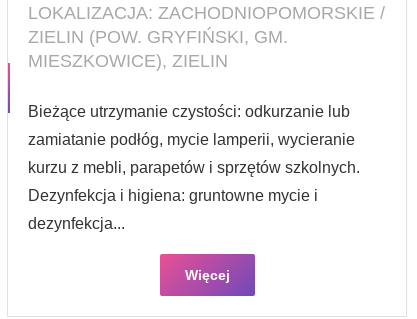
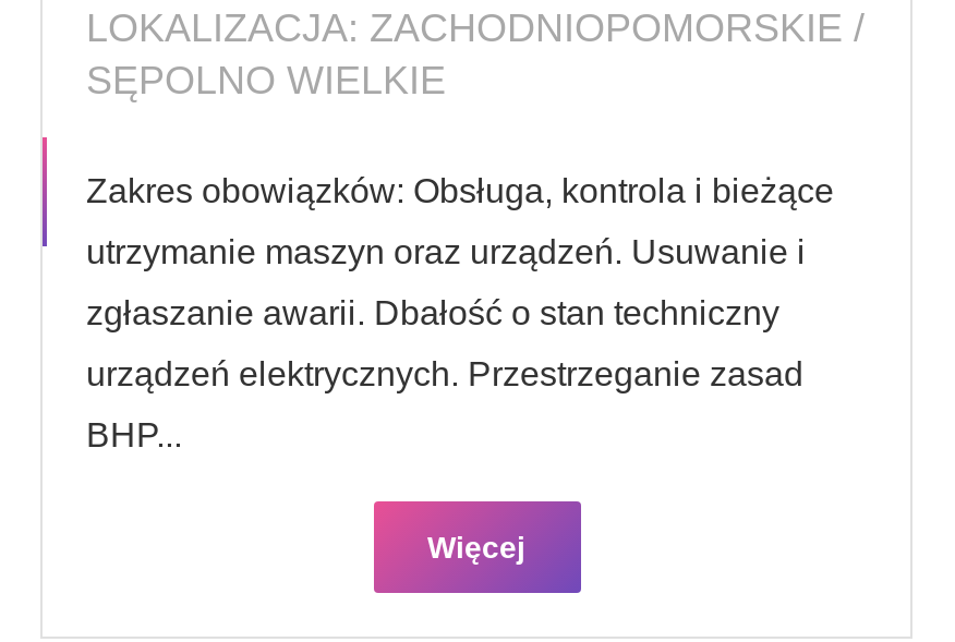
[28,27,288,71] ZIELIN (POW. GRYFIŃSKI, GM. | MIESZKOWICE), ZIELIN -> [86,59,446,102] SĘPOLNO WIELKIE
[28,103,350,120] Bieżące utrzymanie czystości: odkurzanie lub -> [86,172,834,209] Zakres obowiązków: Obsługa, kontrola i bieżące
[28,131,355,148] zamiatanie podłóg, mycie lamperii, wycieranie -> [86,233,806,270] utrzymanie maszyn oraz urządzeń. Usuwanie i
[28,159,360,176] kurzu z mebli, parapetów i sprzętów szkolnych. -> [86,294,779,331] zgłaszanie awarii. Dbałość o stan techniczny
[28,187,318,204] Dezynfekcja i higiena: gruntowne mycie i -> [86,355,803,392] urządzeń elektrycznych. Przestrzeganie zasad
[28,215,125,232] dezynfekcja... -> [86,416,182,453] BHP...

